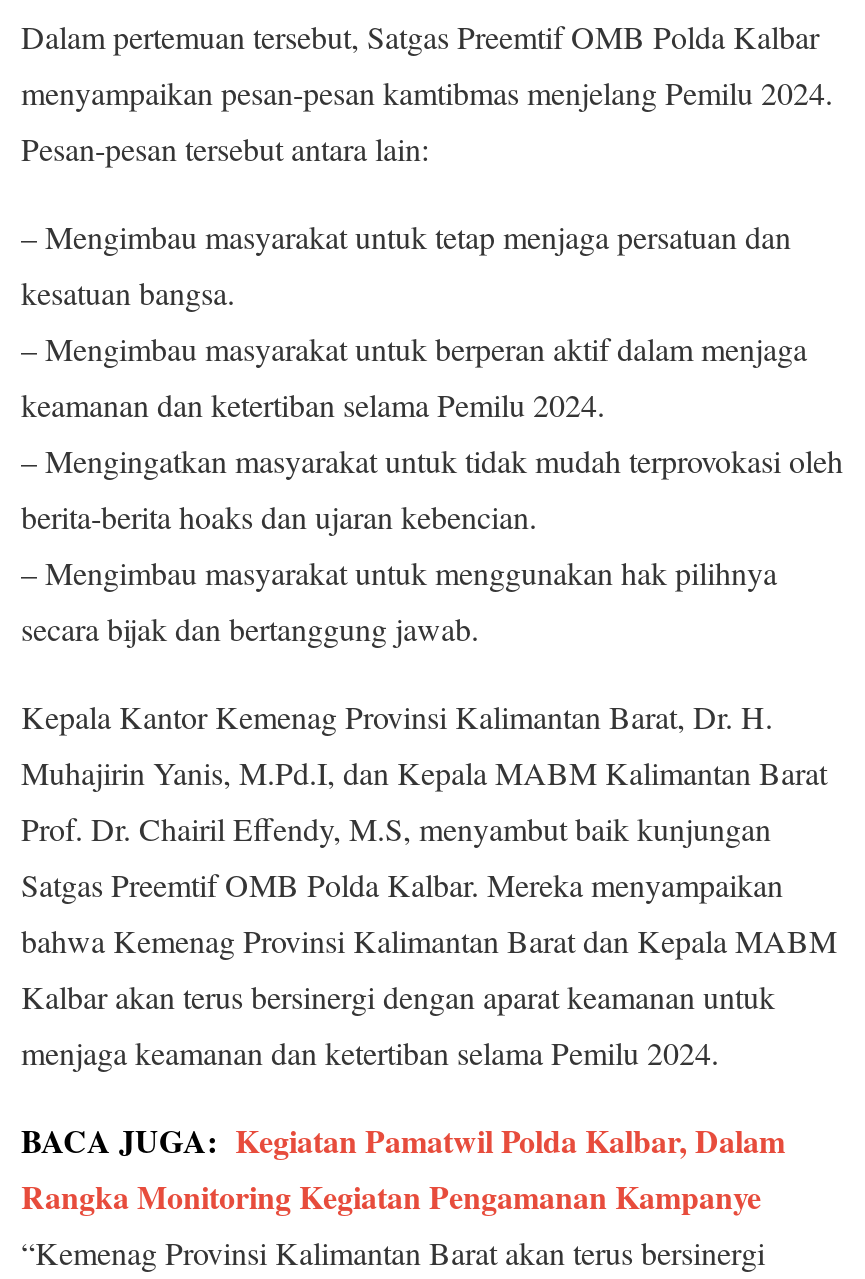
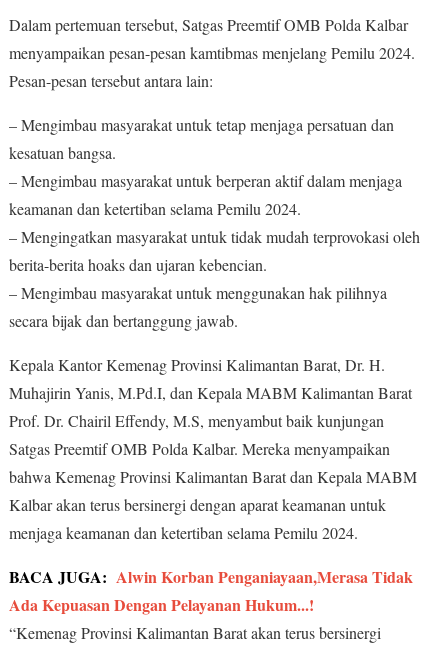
[21,1116,785,1218] BACA JUGA: Kegiatan Pamatwil Polda Kalbar, Dalam | Rangka Monitoring Kegiatan Pengamanan Kampanye -> [9,565,413,616] BACA JUGA: Alwin Korban Penganiayaan,Merasa Tidak | Ada Kepuasan Dengan Pelayanan Hukum...!

